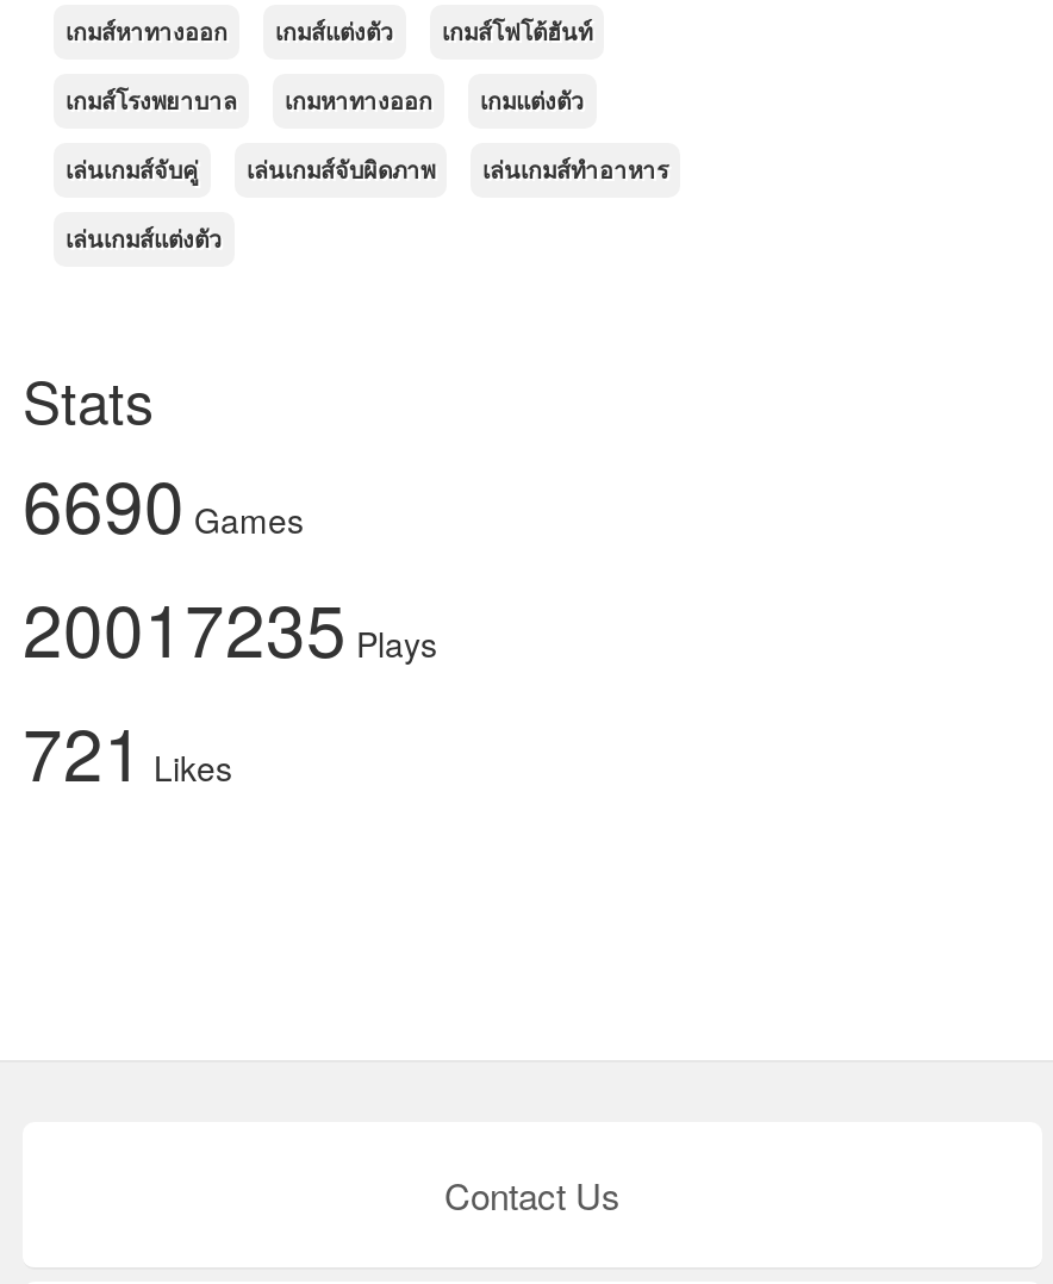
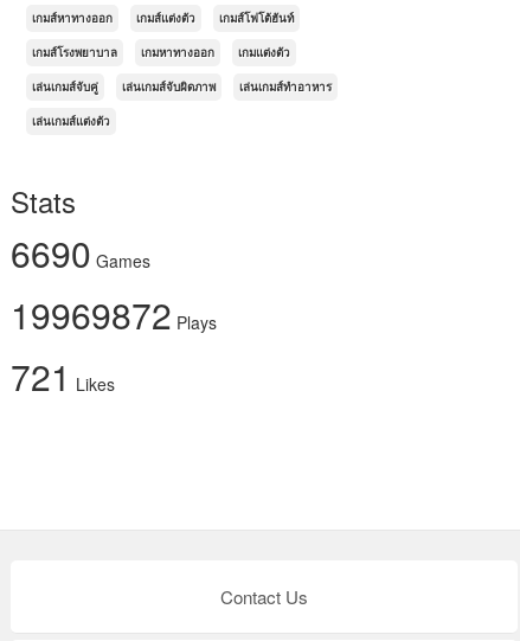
[23,576,437,679] 20017235Plays -> [11,289,217,340] 19969872Plays

